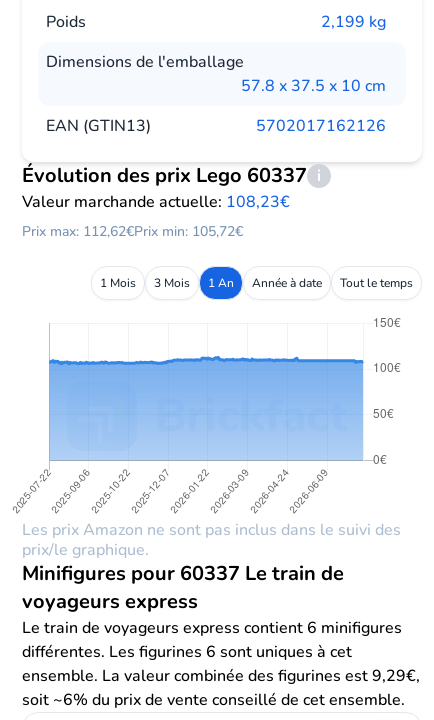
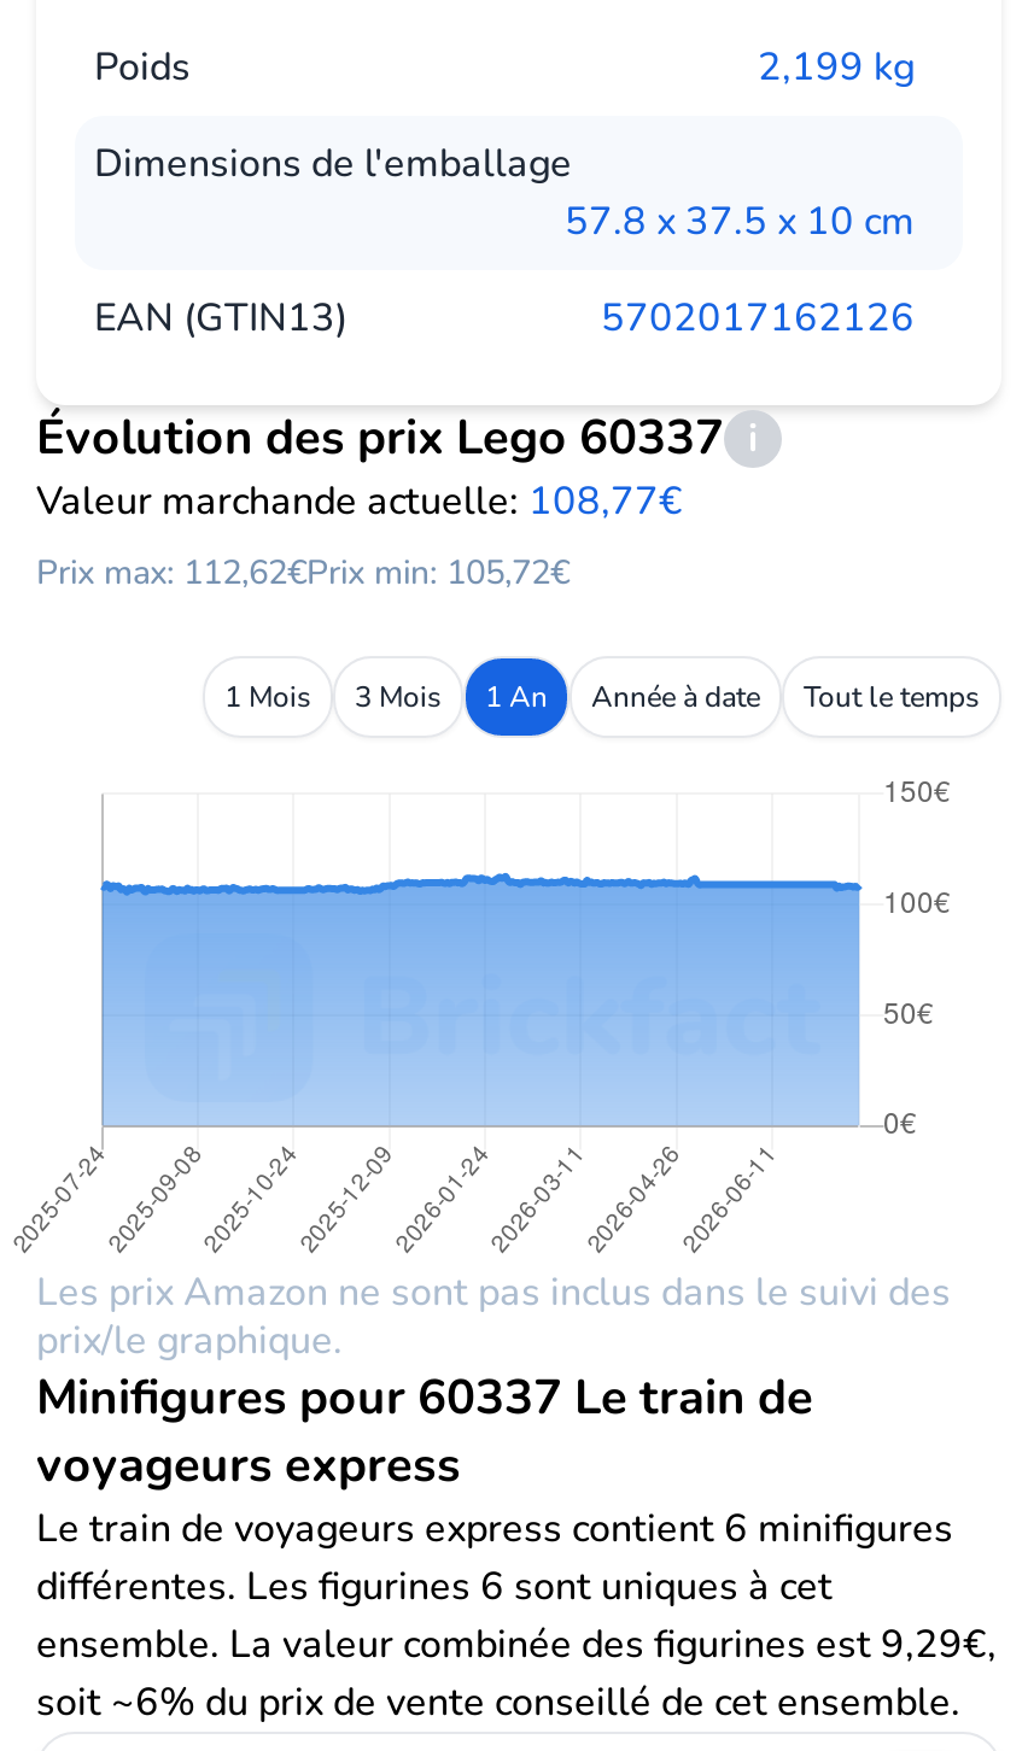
[22,191,290,213] Valeur marchande actuelle: 108,23€ -> [36,475,683,528] Valeur marchande actuelle: 108,77€

